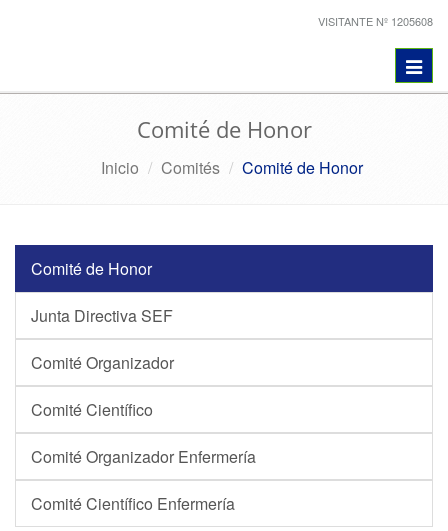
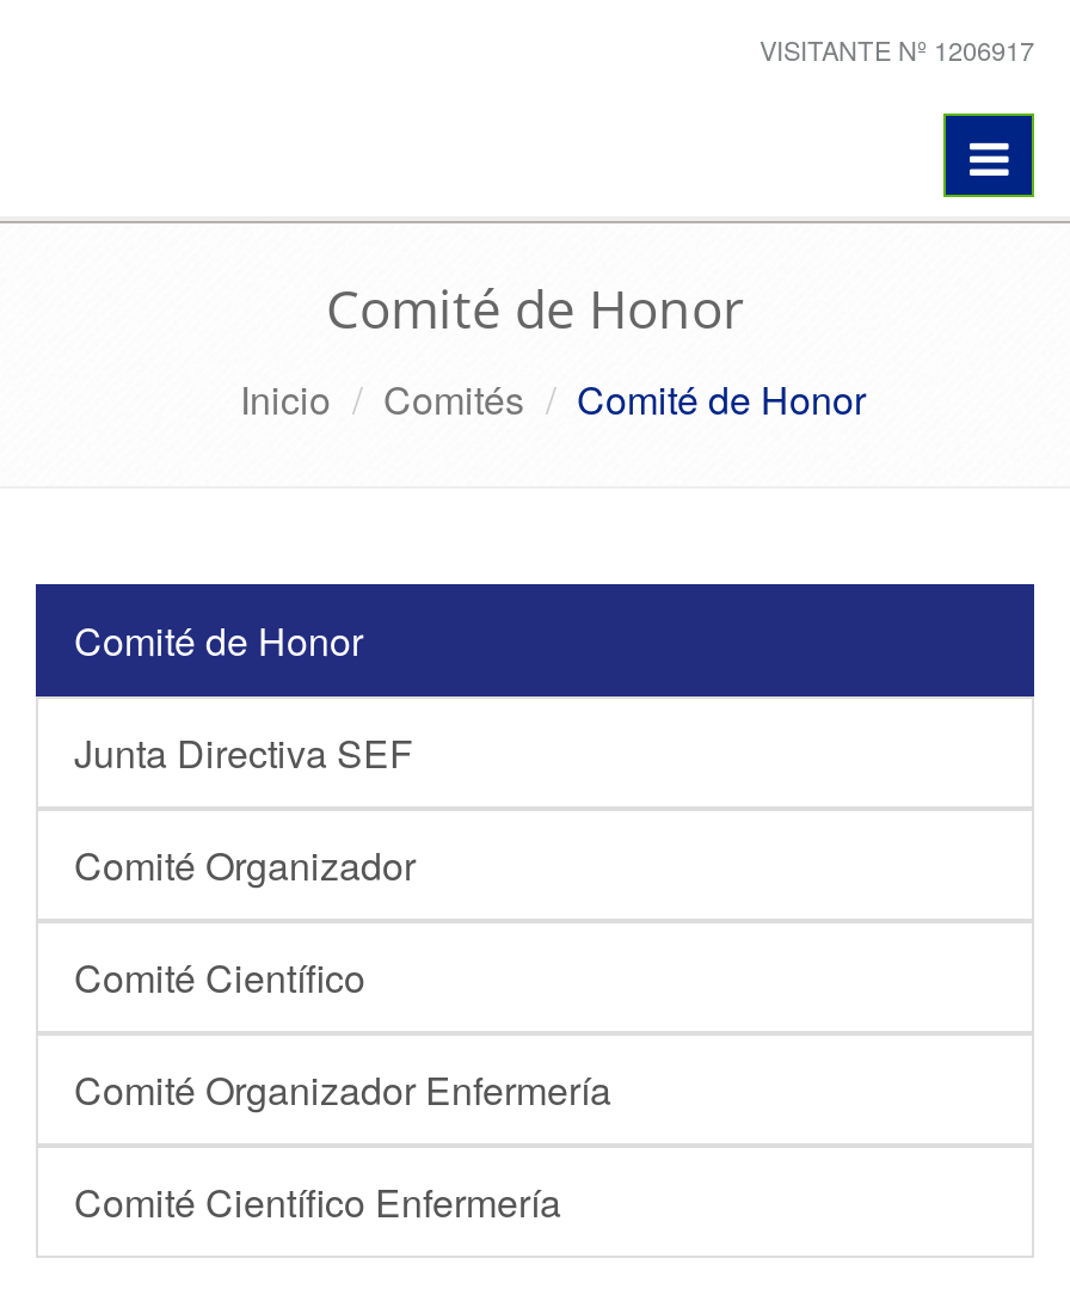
[318,13,433,29] VISITANTE Nº 1205608 -> [760,30,1034,68] VISITANTE Nº 1206917

